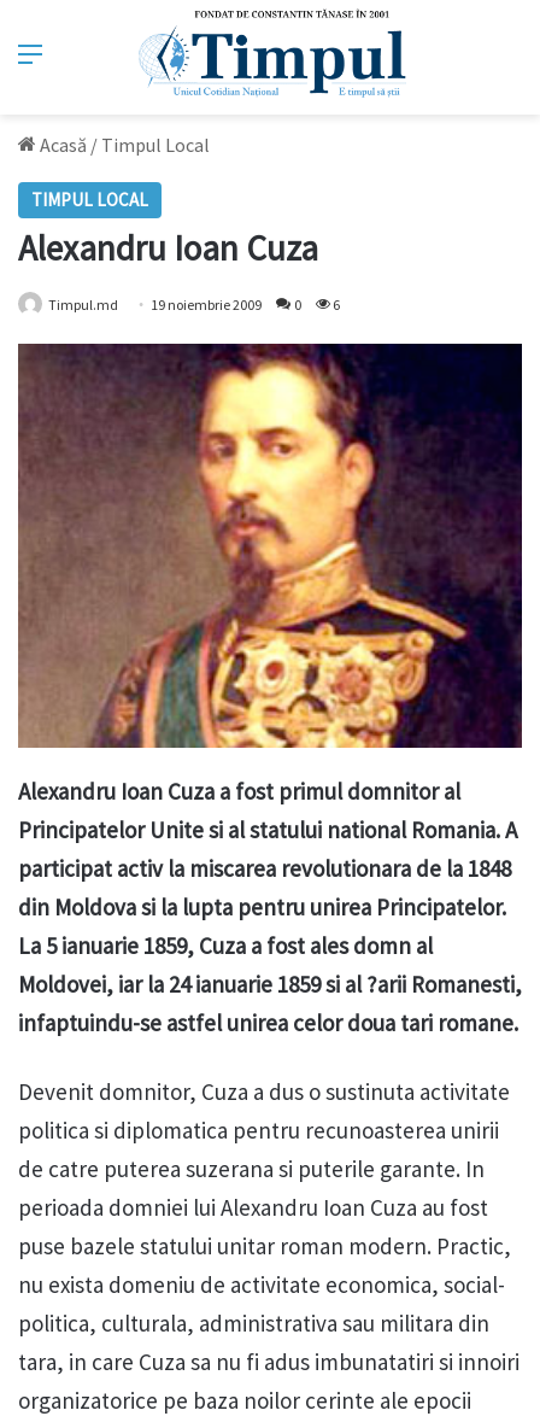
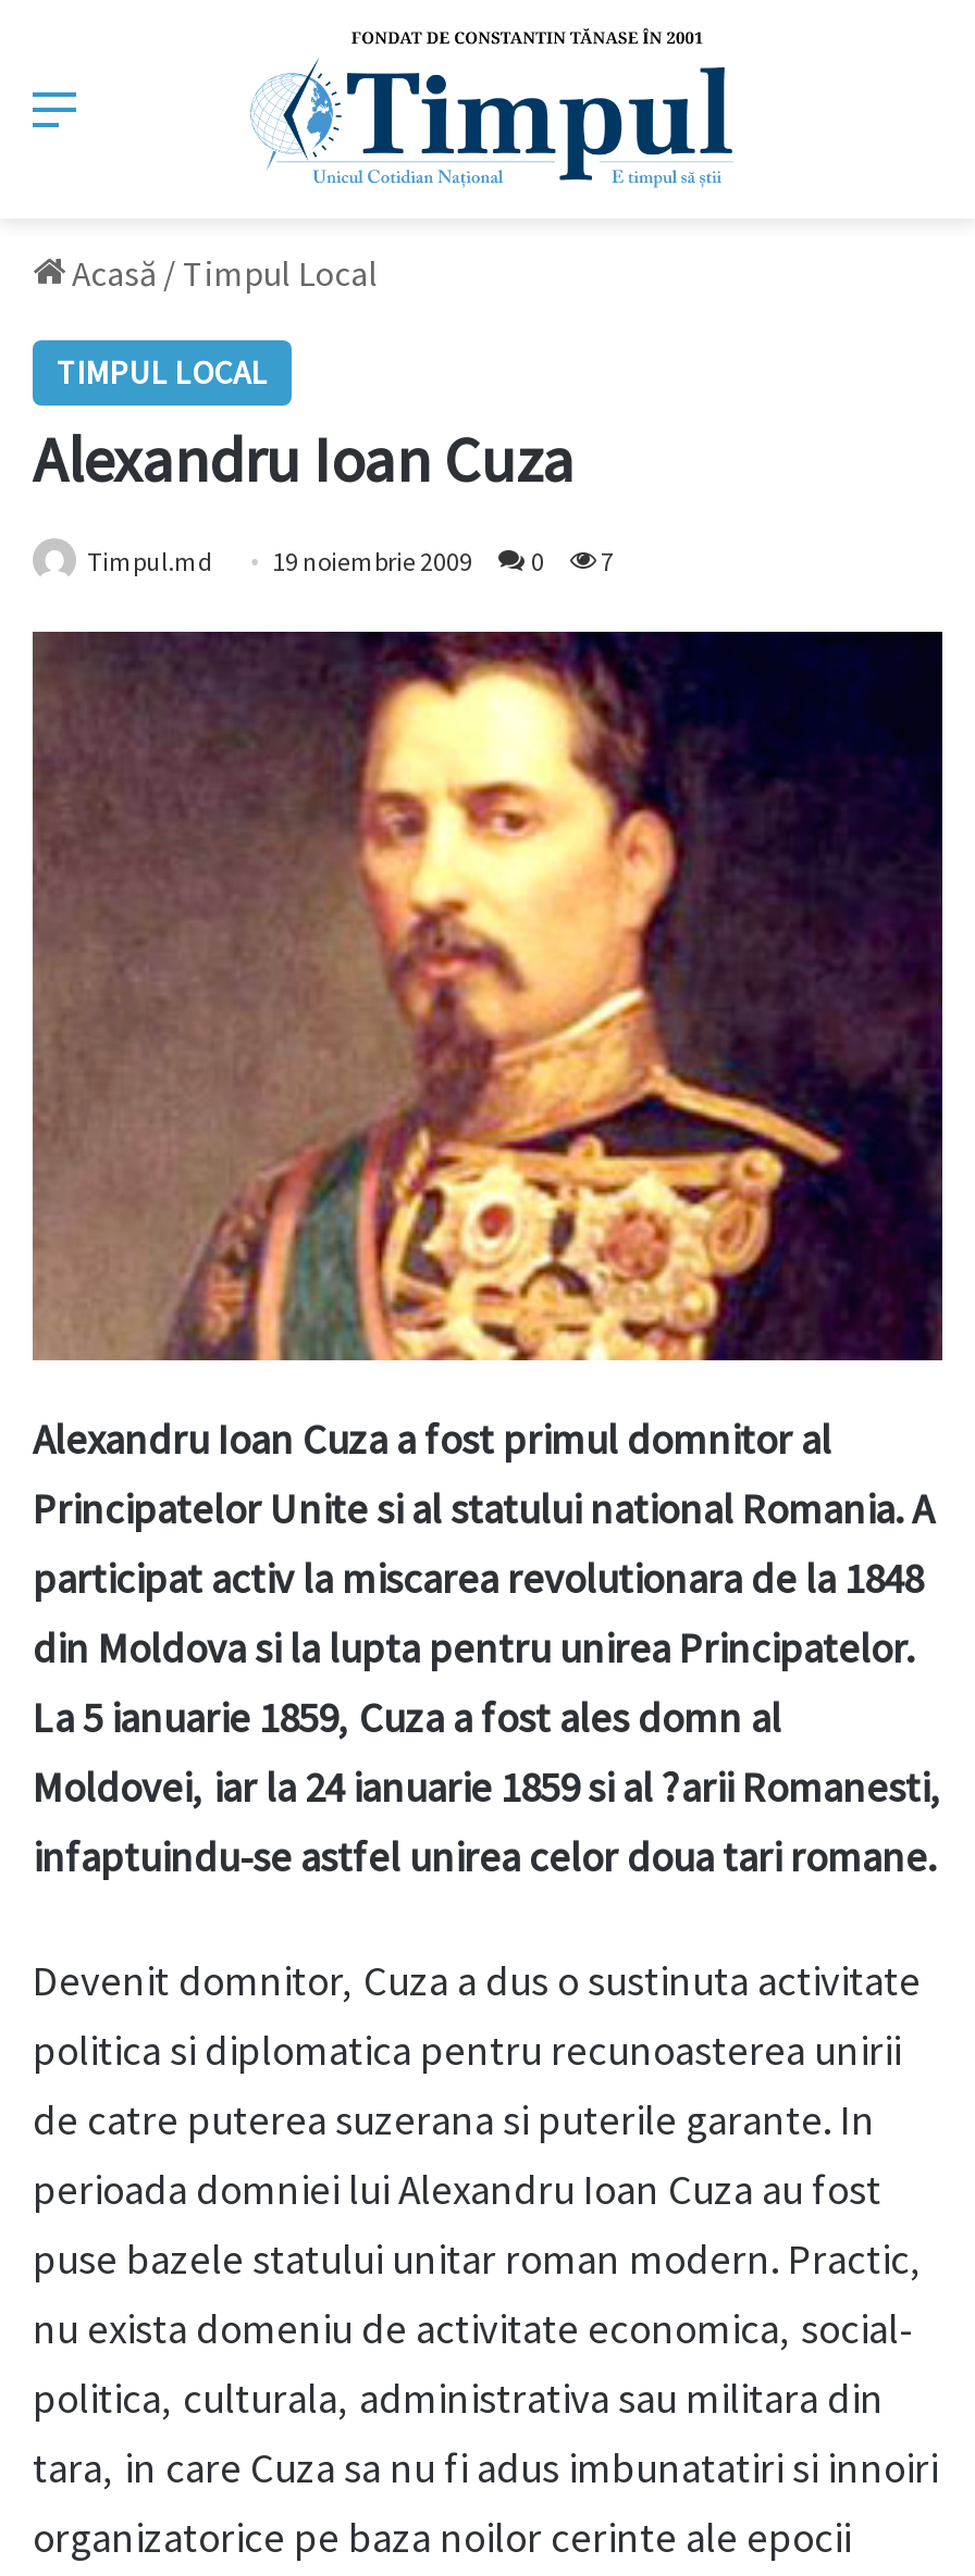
[48,296,340,314] Timpul.md 19 noiembrie 2009 0 6 -> [87,545,614,578] Timpul.md 19 noiembrie 2009 0 7

